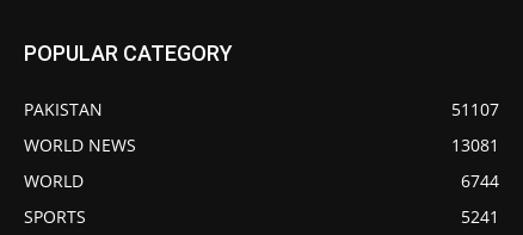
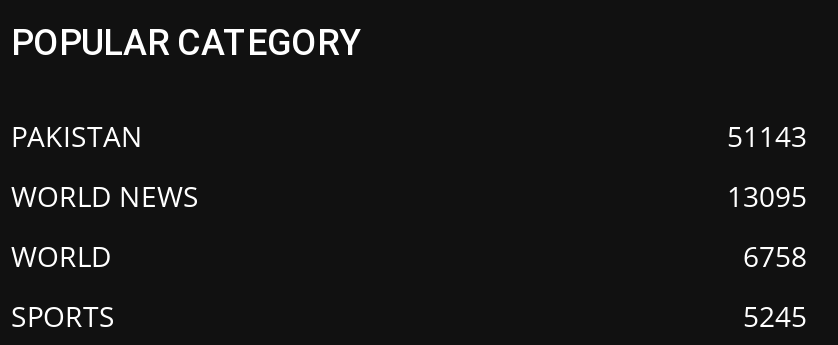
[451,98,499,121] 51107 -> [727,117,807,155] 51143
[451,134,499,157] 13081 -> [727,177,807,215] 13095
[461,170,499,192] 6744 -> [743,237,807,275] 6758
[461,205,499,228] 5241 -> [743,297,807,335] 5245

